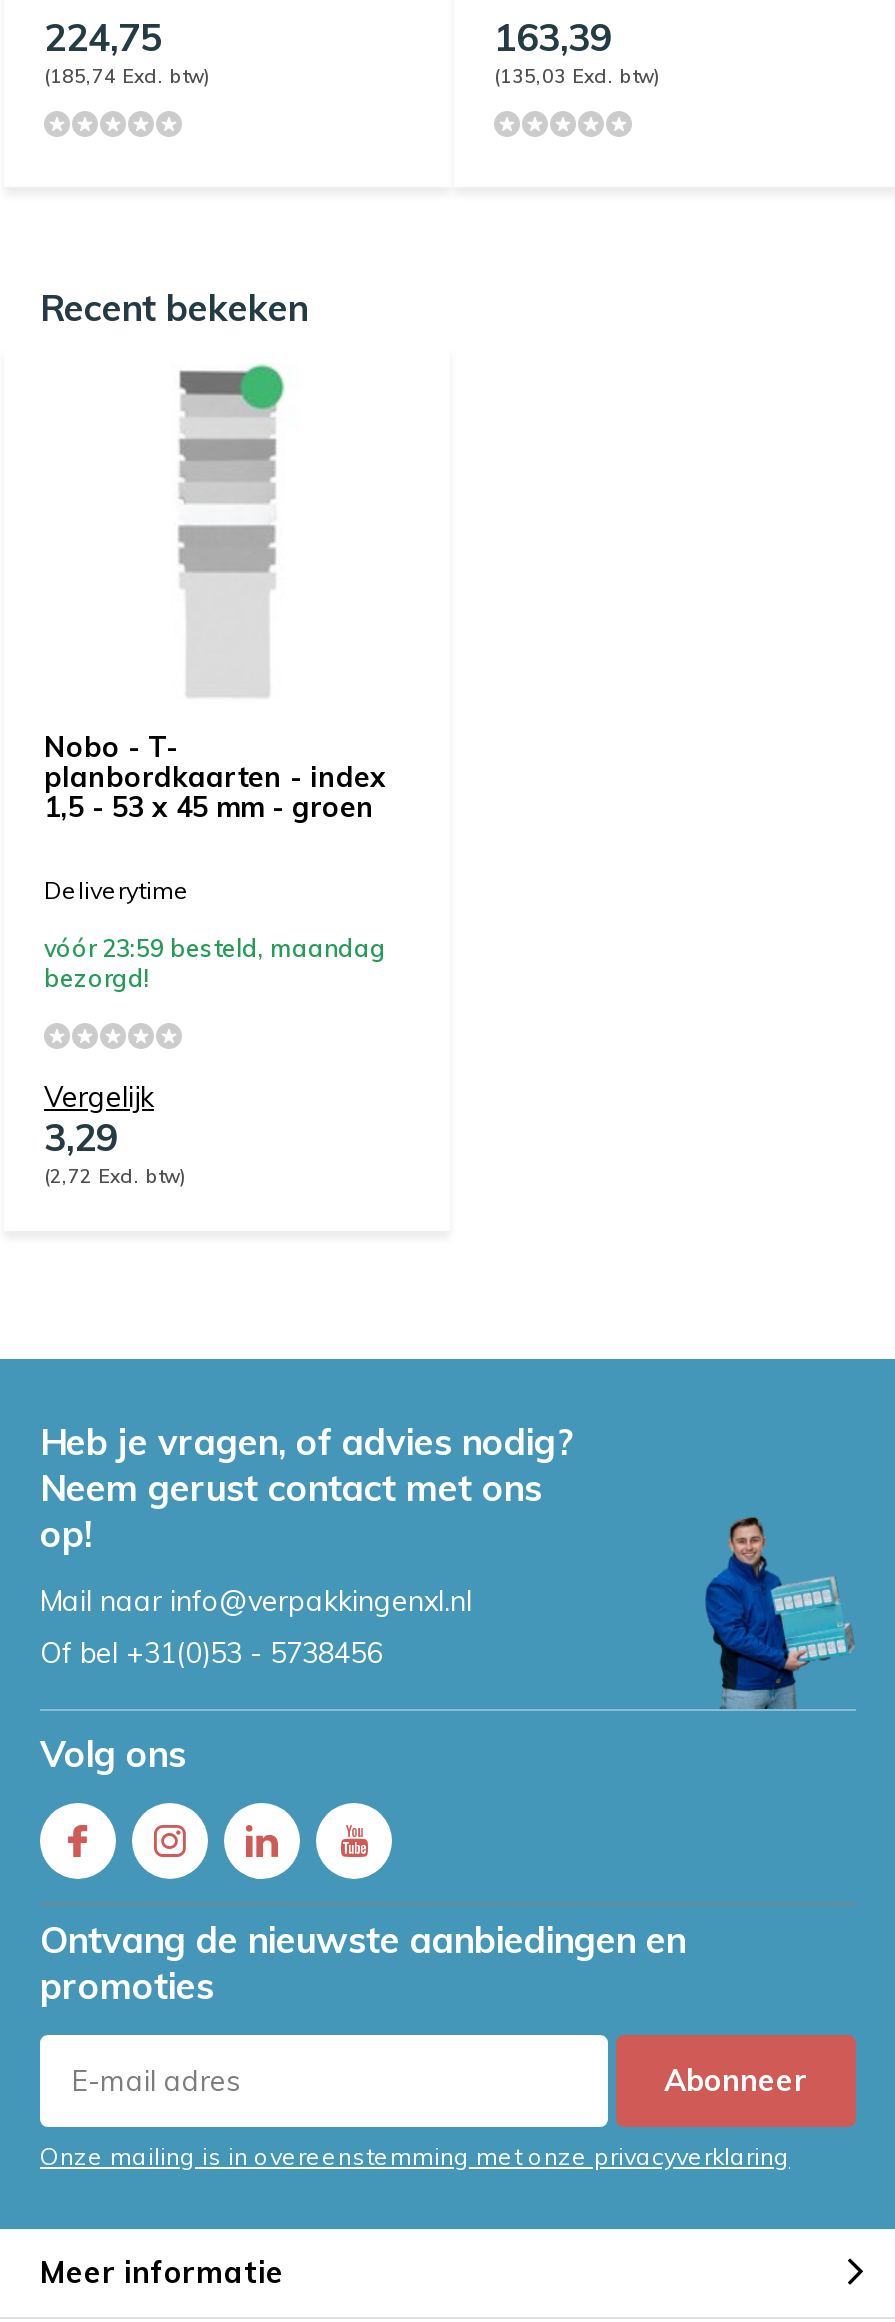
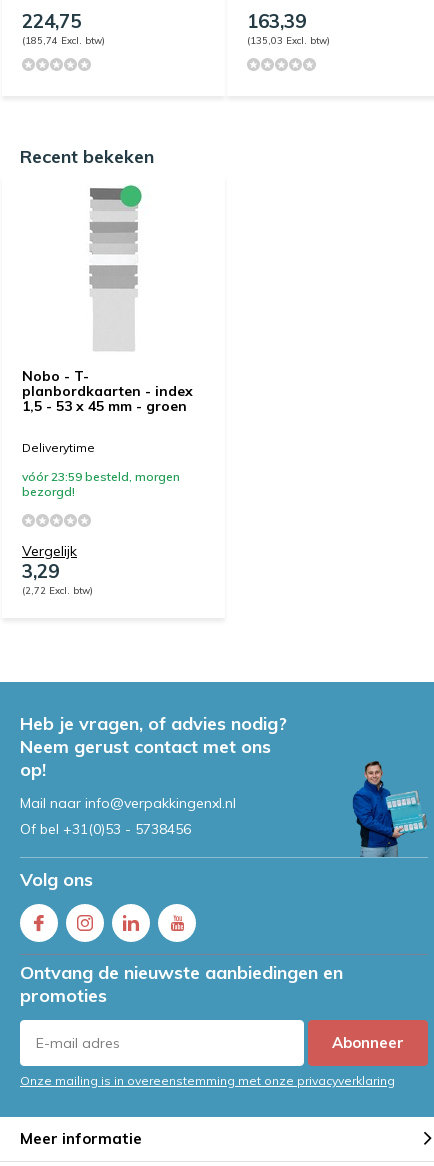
[44,933,386,963] vóór 23:59 besteld, maandag -> [22,469,180,484] vóór 23:59 besteld, morgen

